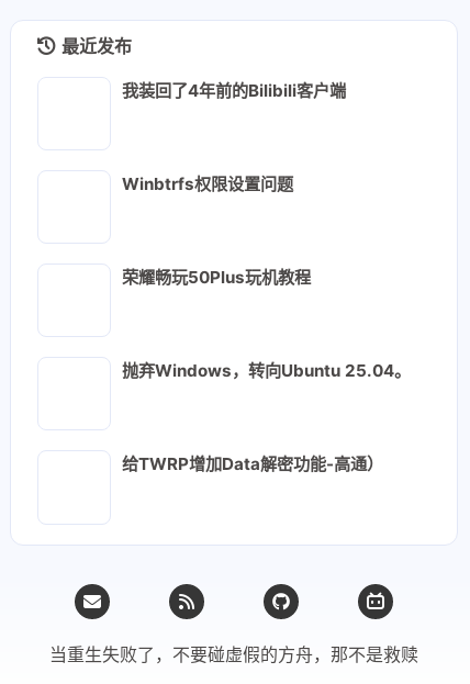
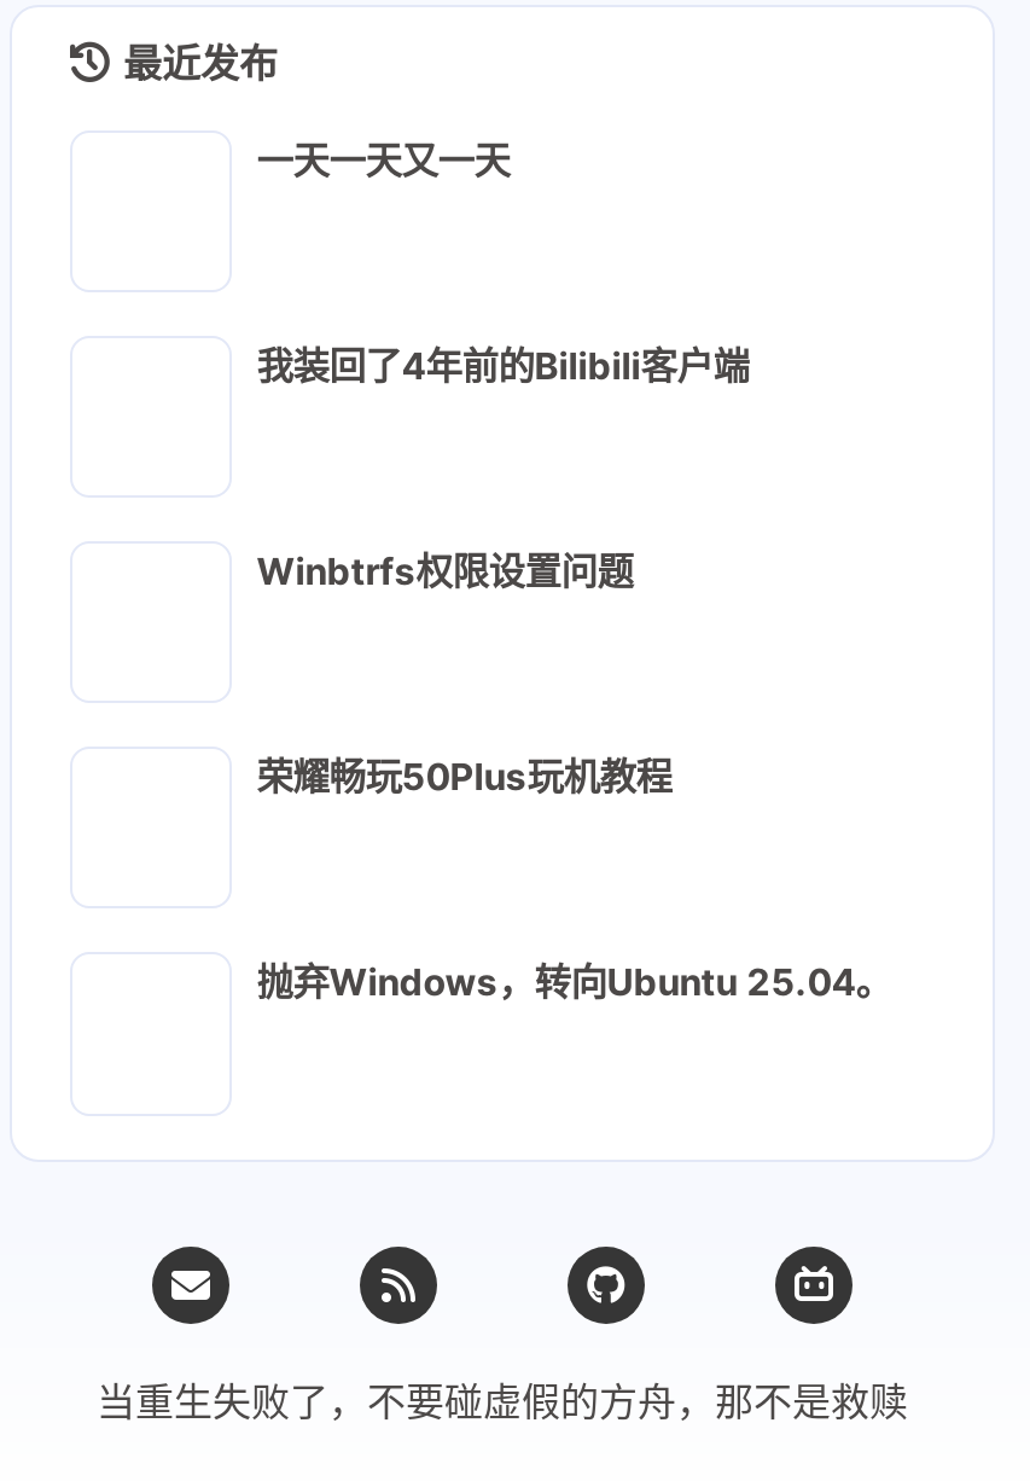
none -> [256,137,510,183] 一天一天又一天
moved [122,80,411,381] -> [256,343,892,1006]: 我装回了4年前的Bilibili客户端 | Winbtrfs权限设置问题 | 荣耀畅玩50Plus玩机教程 | 抛弃Windows，转向Ubuntu 25.04。
[122,454,383,475] 给TWRP增加Data解密功能-高通） -> none

